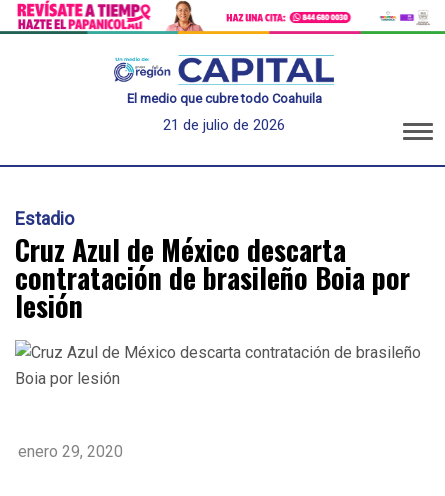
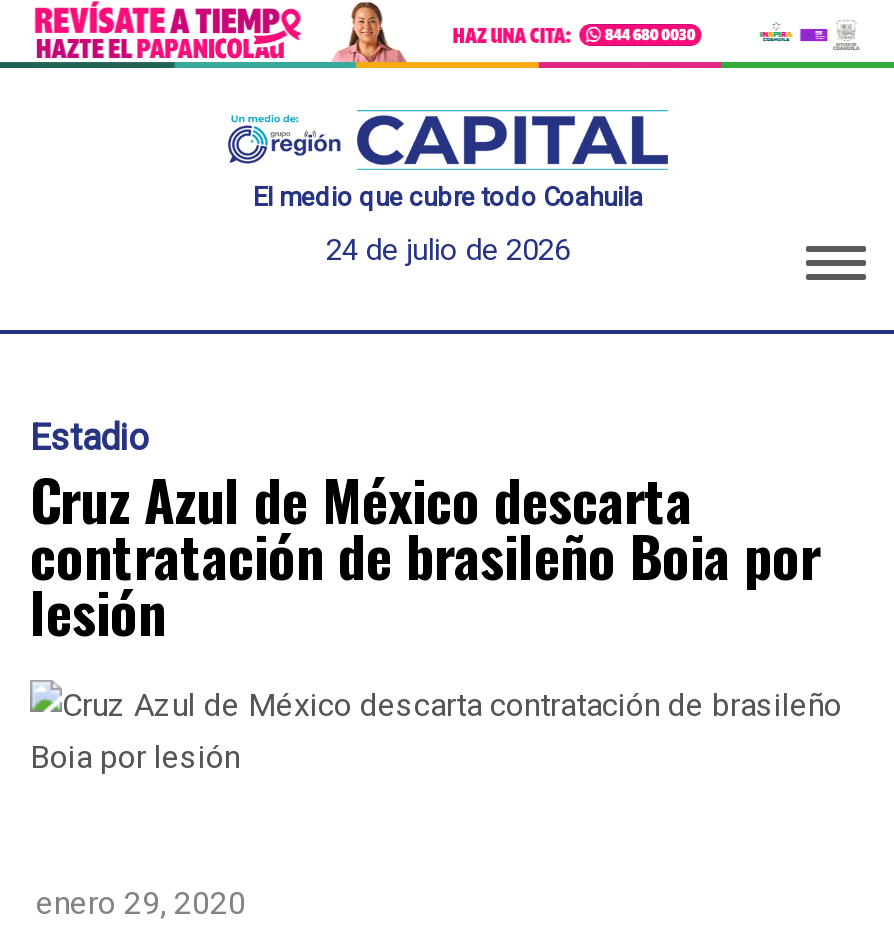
[163,116,285,134] 21 de julio de 2026 -> [326,232,570,268] 24 de julio de 2026

